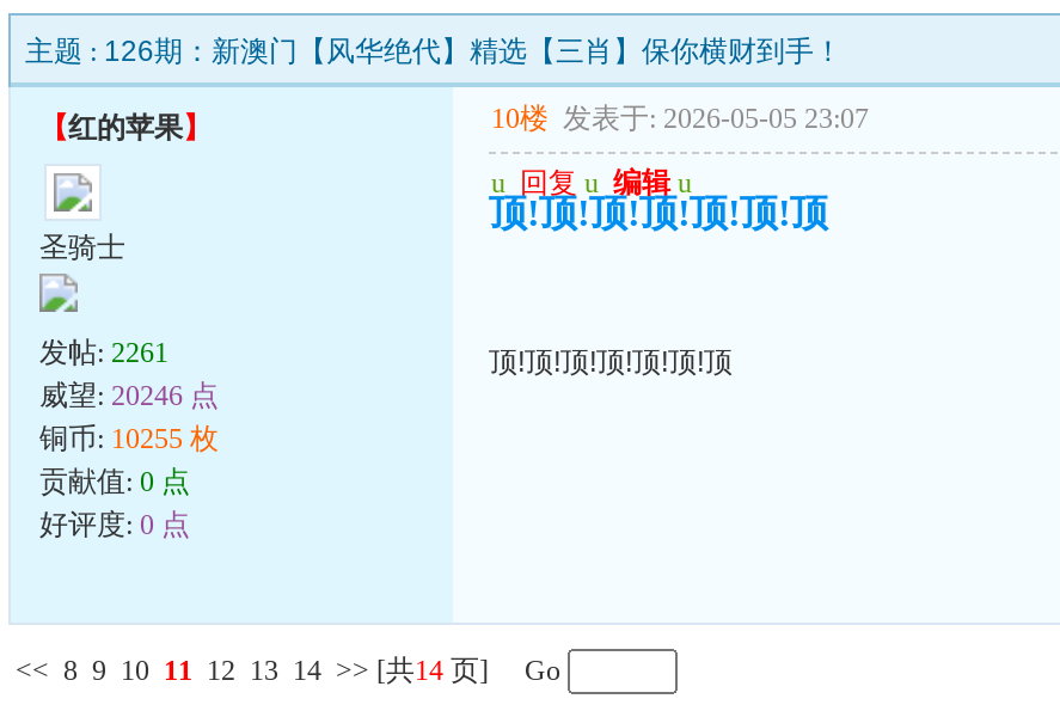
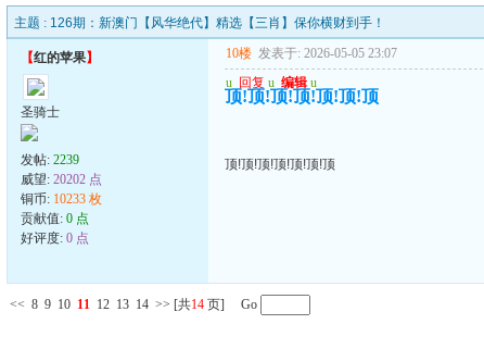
[39,335,169,369] 发帖: 2261 -> [21,152,79,167] 发帖: 2239
[39,378,219,412] 威望: 20246 点 -> [21,172,102,187] 威望: 20202 点
[39,421,219,455] 铜币: 10255 枚 -> [21,191,102,206] 铜币: 10233 枚

